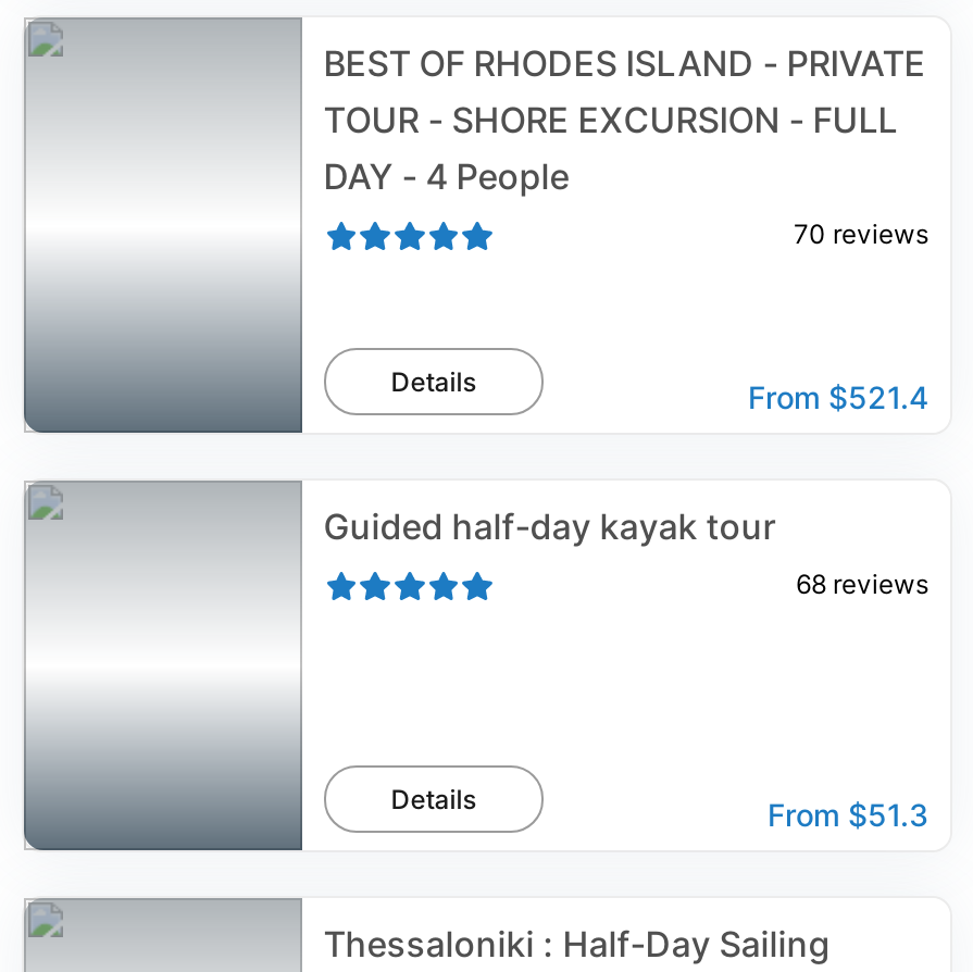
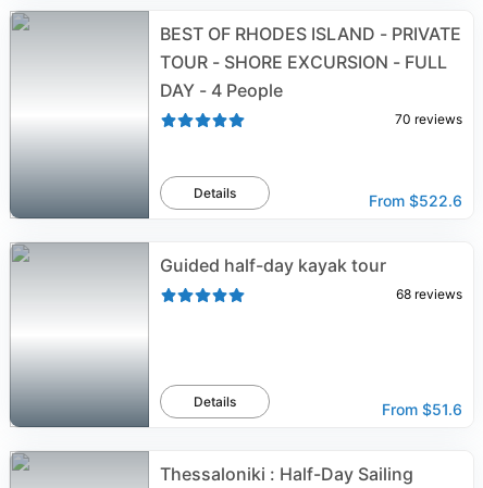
[748,378,928,415] From $521.4 -> [369,191,462,210] From $522.6
[768,796,928,833] From $51.3 -> [382,400,462,418] From $51.6

